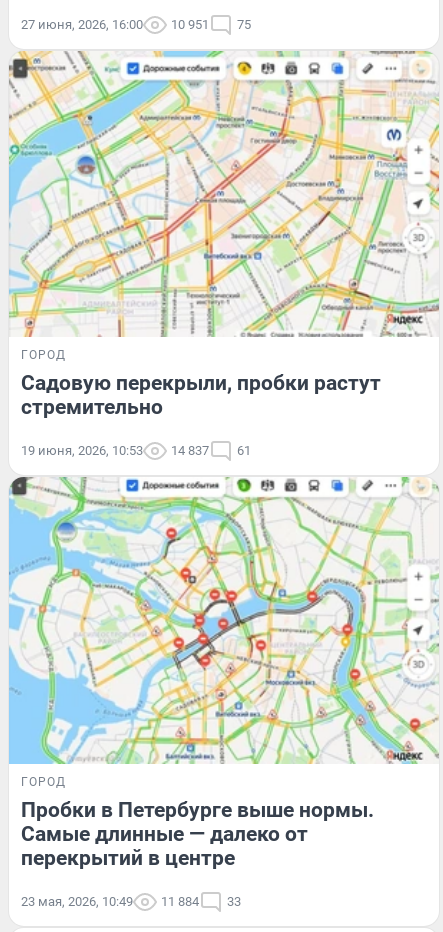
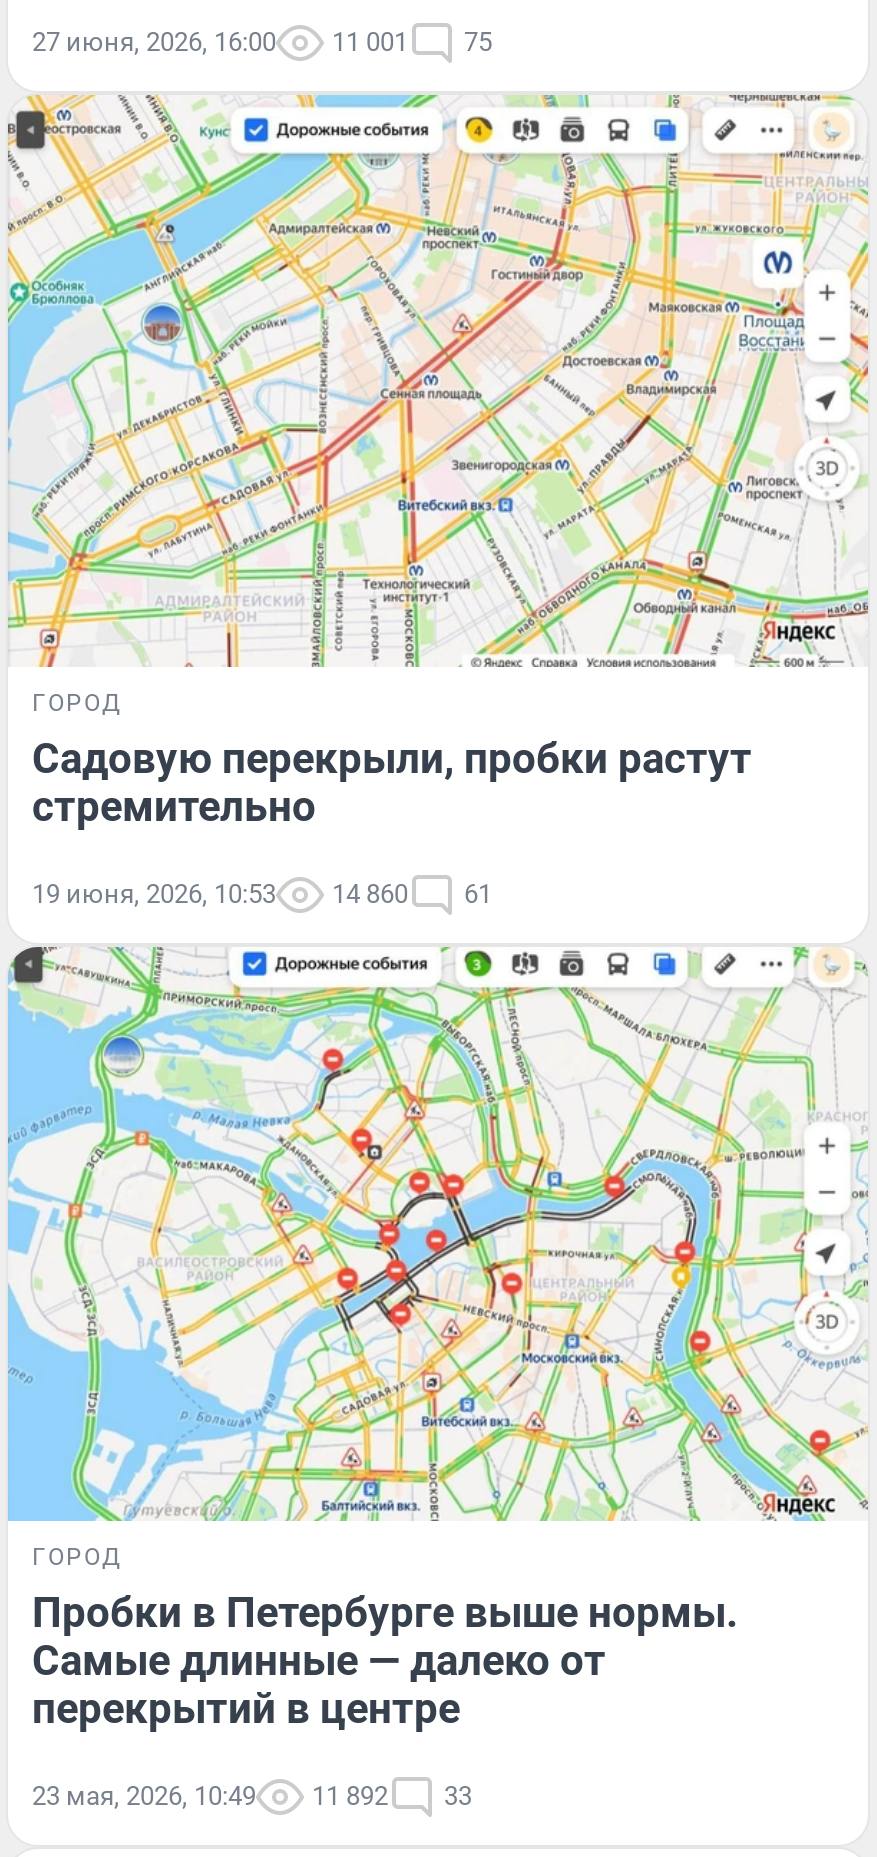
[21,17,251,32] 27 июня, 2026, 16:00 10 951 75 -> [32,26,492,56] 27 июня, 2026, 16:00 11 001 75
[21,443,251,458] 19 июня, 2026, 10:53 14 837 61 -> [32,880,492,910] 19 июня, 2026, 10:53 14 860 61
[21,894,241,909] 23 мая, 2026, 10:49 11 884 33 -> [32,1781,472,1811] 23 мая, 2026, 10:49 11 892 33

